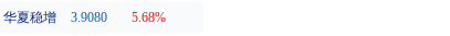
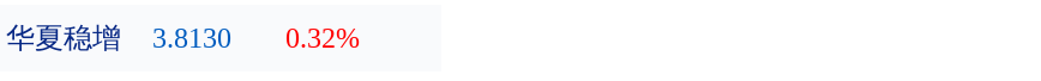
[70,10,107,25] 3.9080 -> [152,21,231,55] 3.8130
[132,10,166,25] 5.68% -> [285,21,360,55] 0.32%

